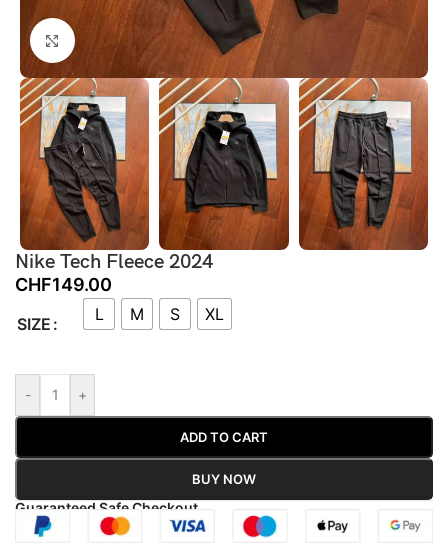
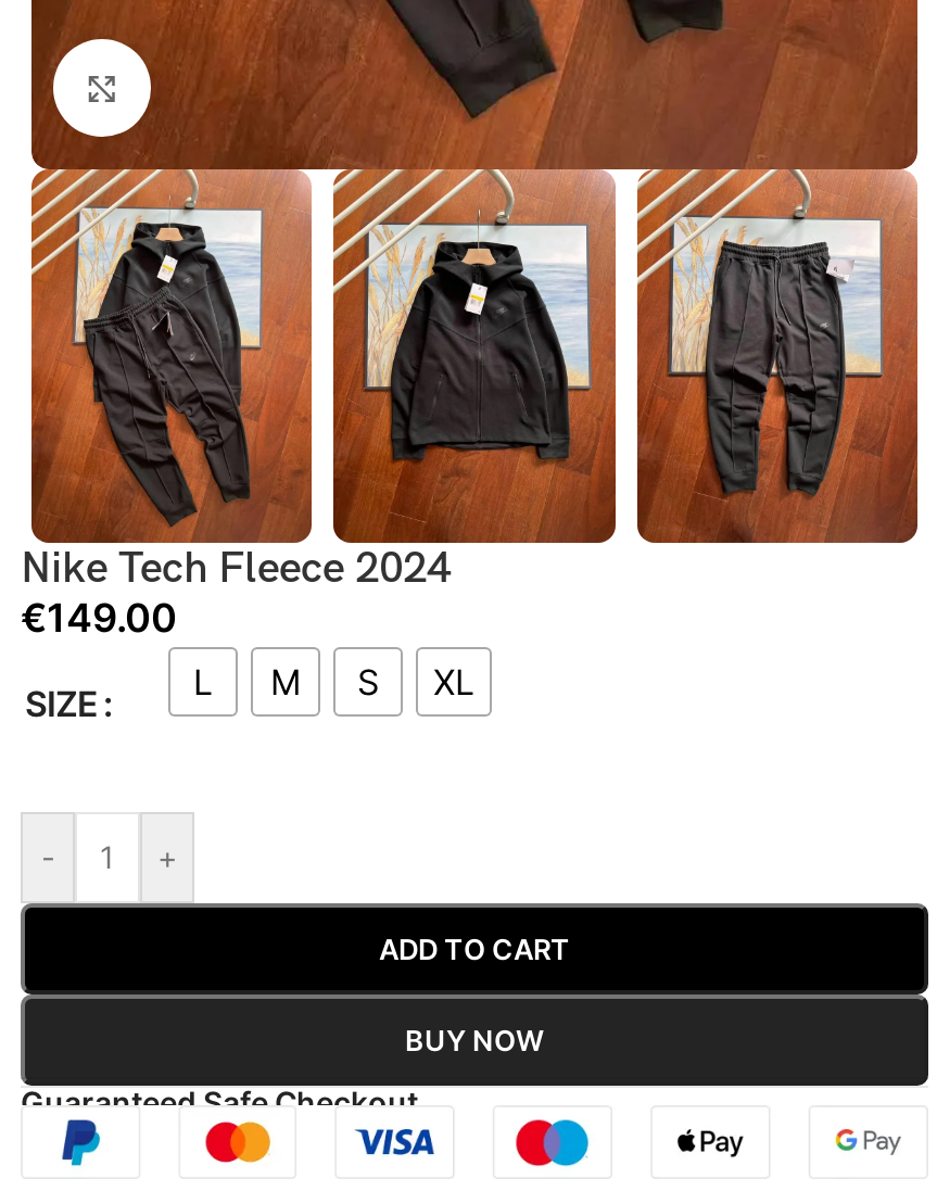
[15,274,112,295] CHF149.00 -> [21,596,177,641] €149.00

